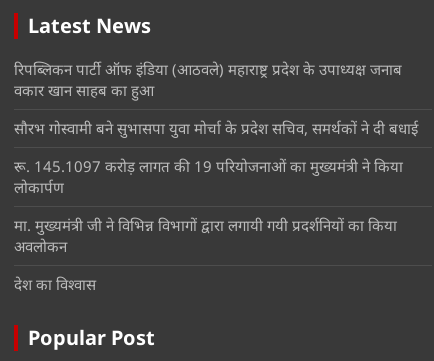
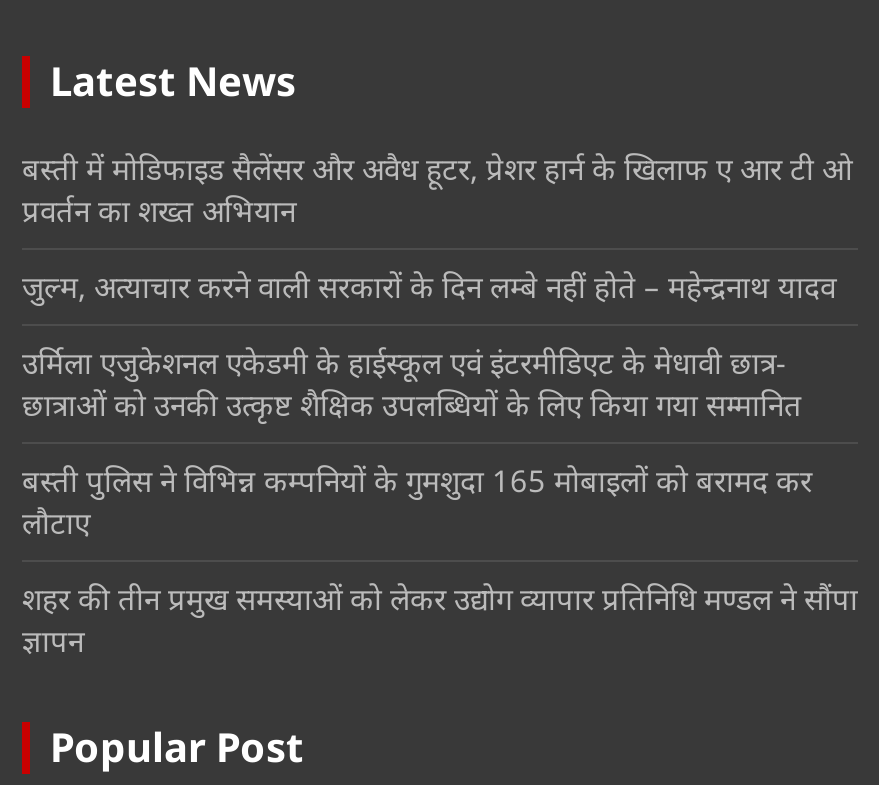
[14,59,402,100] रिपब्लिकन पार्टी ऑफ इंडिया (आठवले) महाराष्ट्र प्रदेश के उपाध्यक्ष जनाब | वकार खान साहब का हुआ -> [22,148,852,230] बस्ती में मोडिफाइड सैलेंसर और अवैध हूटर, प्रेशर हार्न के खिलाफ ए आर टी ओ | प्रवर्तन का शख्त अभियान
[14,118,418,138] सौरभ गोस्वामी बने सुभासपा युवा मोर्चा के प्रदेश सचिव, समर्थकों ने दी बधाई -> [22,266,836,306] जुल्म, अत्याचार करने वाली सरकारों के दिन लम्बे नहीं होते – महेन्द्रनाथ यादव
[14,156,403,197] रू. 145.1097 करोड़ लागत की 19 परियोजनाओं का मुख्यमंत्री ने किया | लोकार्पण -> [22,342,810,424] उर्मिला एजुकेशनल एकेडमी के हाईस्कूल एवं इंटरमीडिएट के मेधावी छात्र- | छात्राओं को उनकी उत्कृष्ट शैक्षिक उपलब्धियों के लिए किया गया सम्मानित
[14,215,397,256] मा. मुख्यमंत्री जी ने विभिन्न विभागों द्वारा लगायी गयी प्रदर्शनियों का किया | अवलोकन -> [22,460,812,542] बस्ती पुलिस ने विभिन्न कम्पनियों के गुमशुदा 165 मोबाइलों को बरामद कर | लौटाए
[14,274,96,294] देश का विश्वास -> [22,578,858,660] शहर की तीन प्रमुख समस्याओं को लेकर उद्योग व्यापार प्रतिनिधि मण्डल ने सौंपा | ज्ञापन

